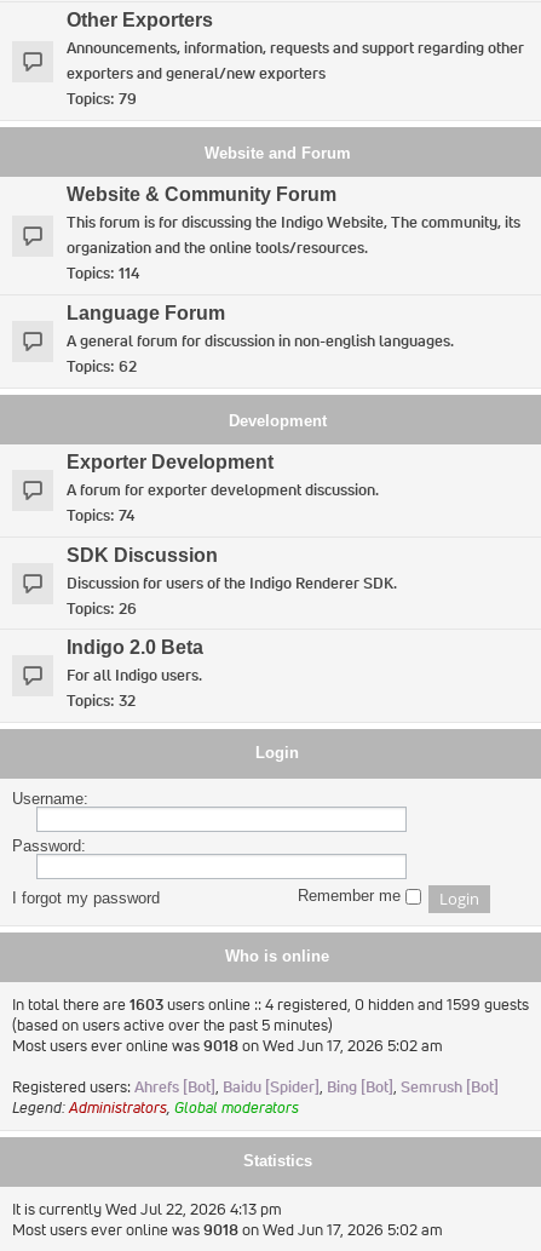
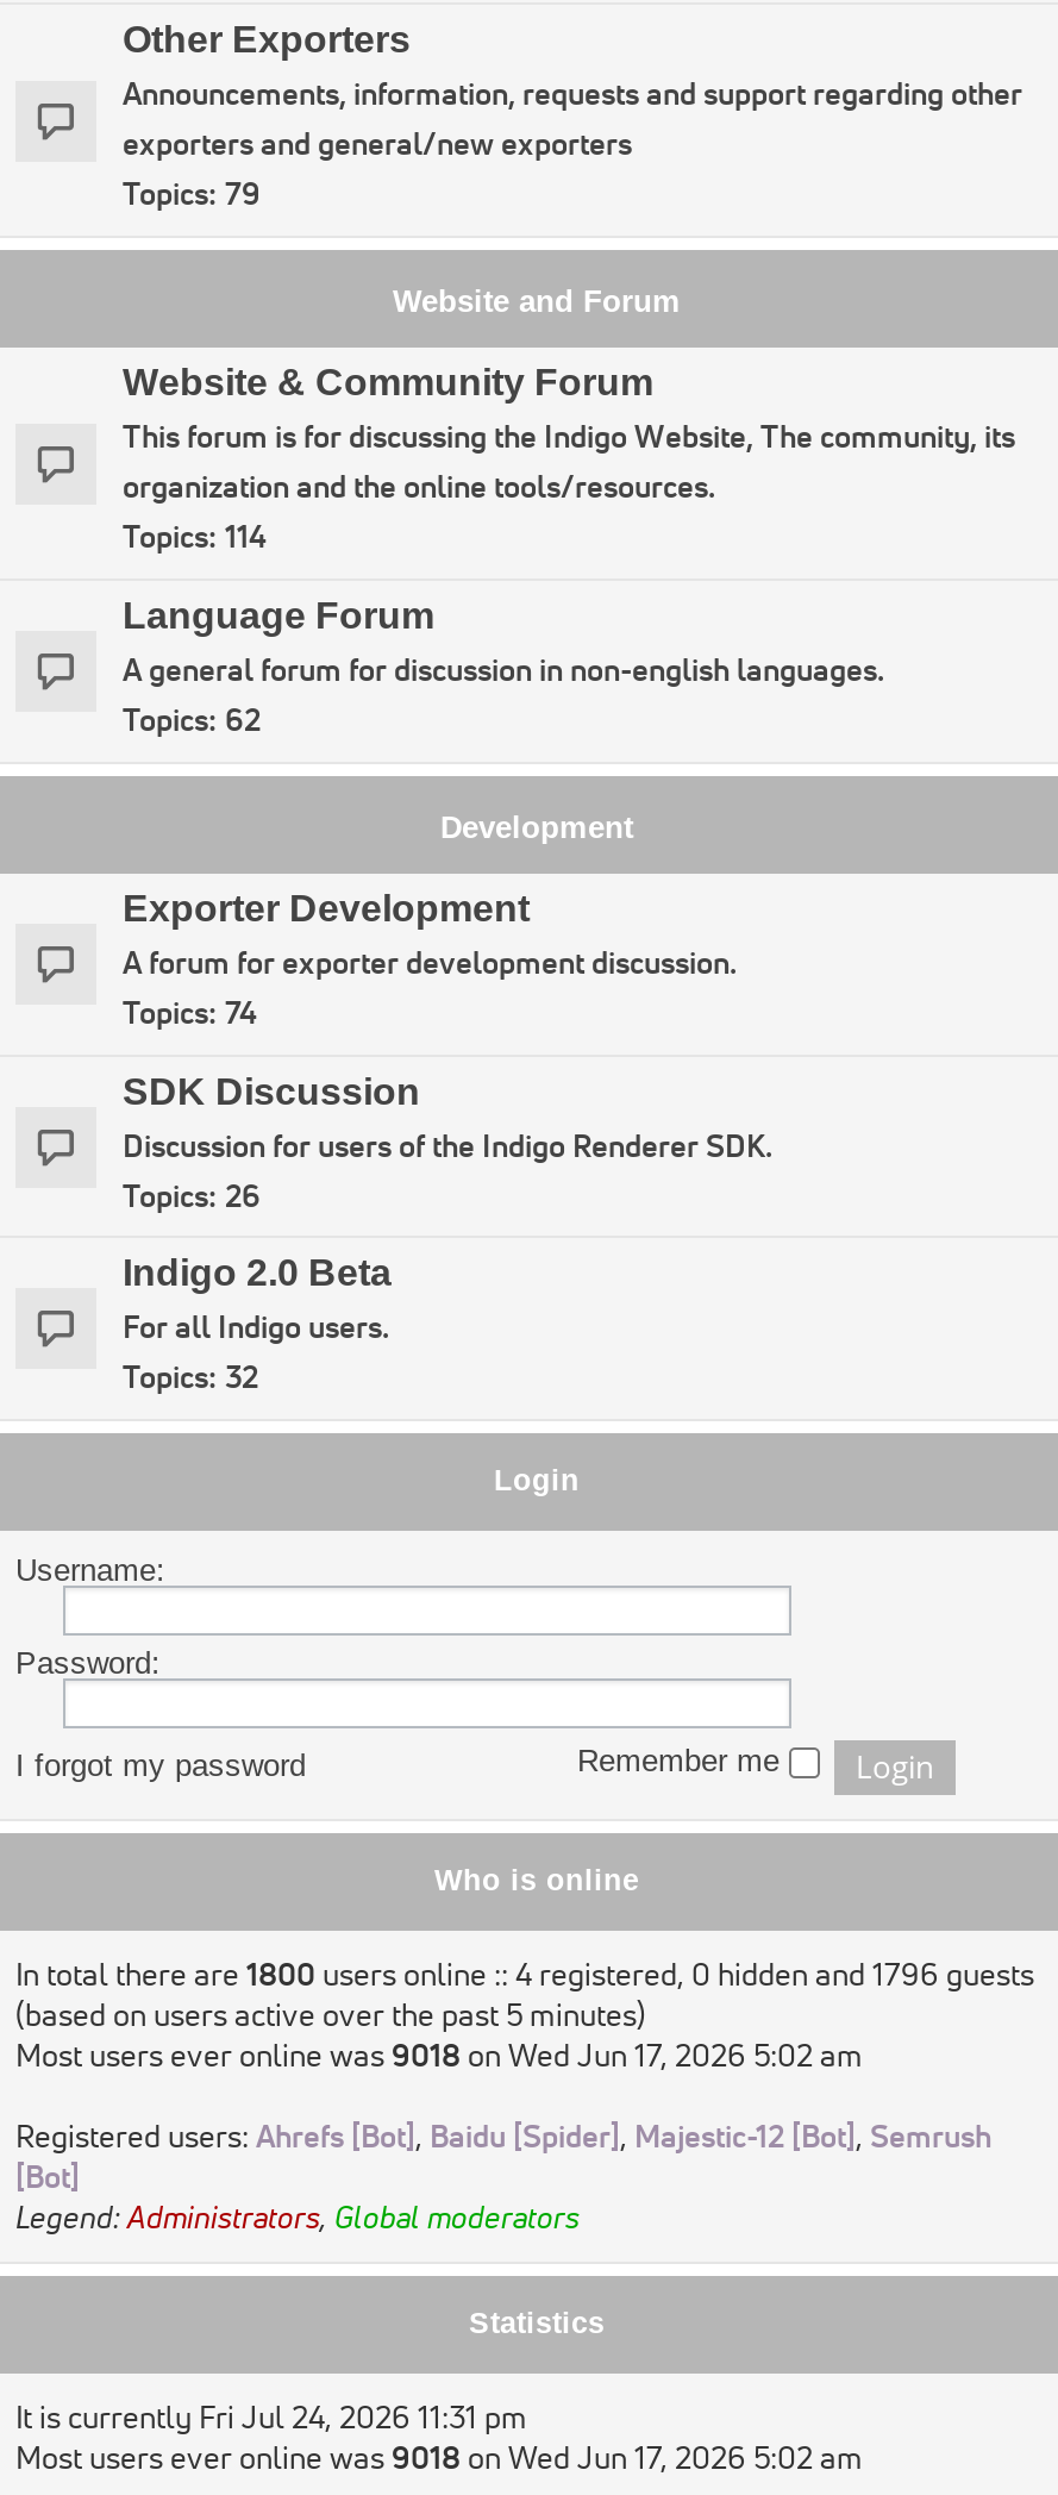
[12,995,529,1015] In total there are 1603 users online :: 4 registered, 0 hidden and 1599 guests -> [15,1955,1034,1996] In total there are 1800 users online :: 4 registered, 0 hidden and 1796 guests
[12,1077,499,1097] Registered users: Ahrefs [Bot], Baidu [Spider], Bing [Bot], Semrush [Bot] -> [15,2117,991,2198] Registered users: Ahrefs [Bot], Baidu [Spider], Majestic-12 [Bot], Semrush | [Bot]
[12,1199,282,1220] It is currently Wed Jul 22, 2026 4:13 pm -> [15,2398,527,2438] It is currently Fri Jul 24, 2026 11:31 pm

